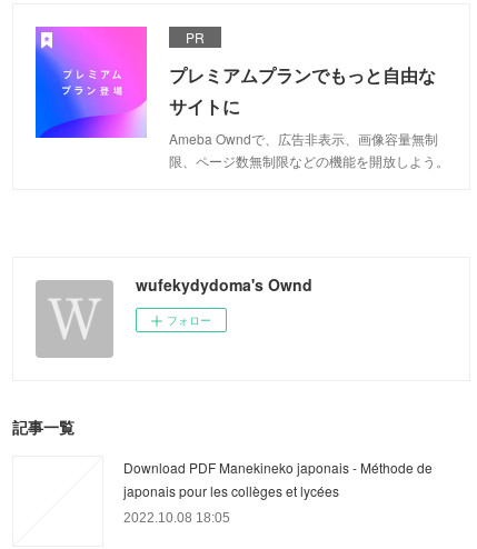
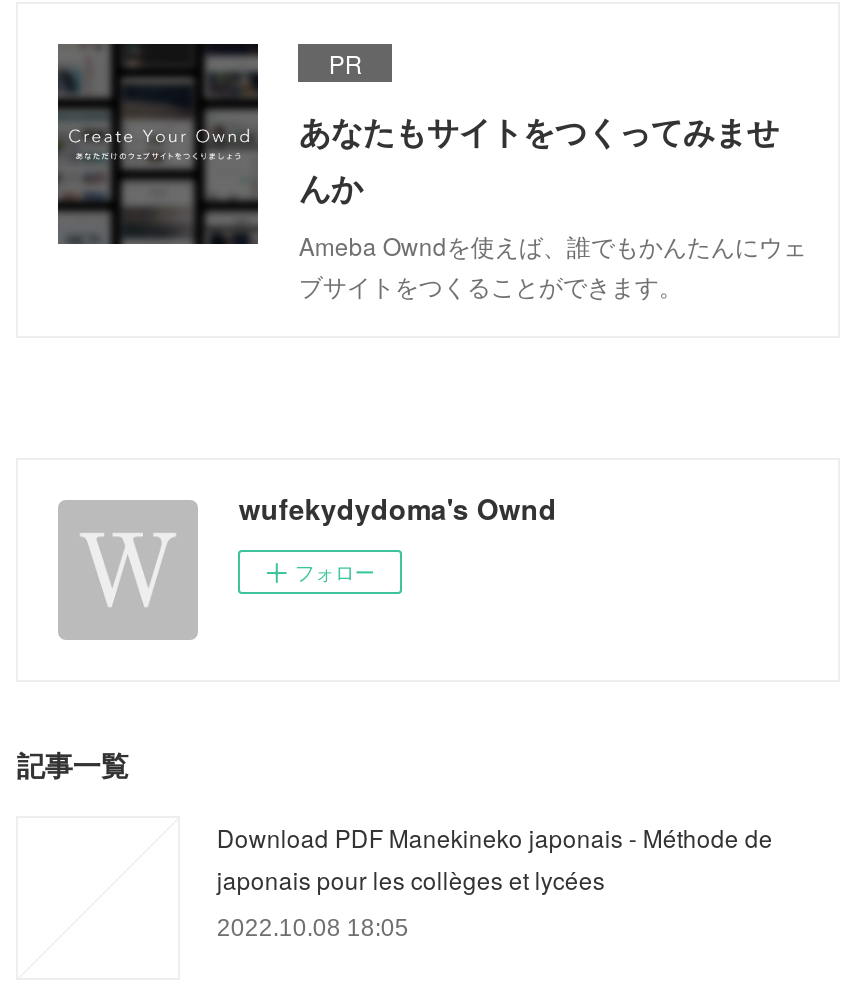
[34,26,450,170] [image] | プレミアムプランでもっと自由な | サイトに | Ameba Owndで、広告非表示、画像容量無制 | 限、ページ数無制限などの機能を開放しよう。 -> [56,42,807,302] [image] | あなたもサイトをつくってみませ | んか | Ameba Owndを使えば、誰でもかんたんにウェ | ブサイトをつくることができます。

